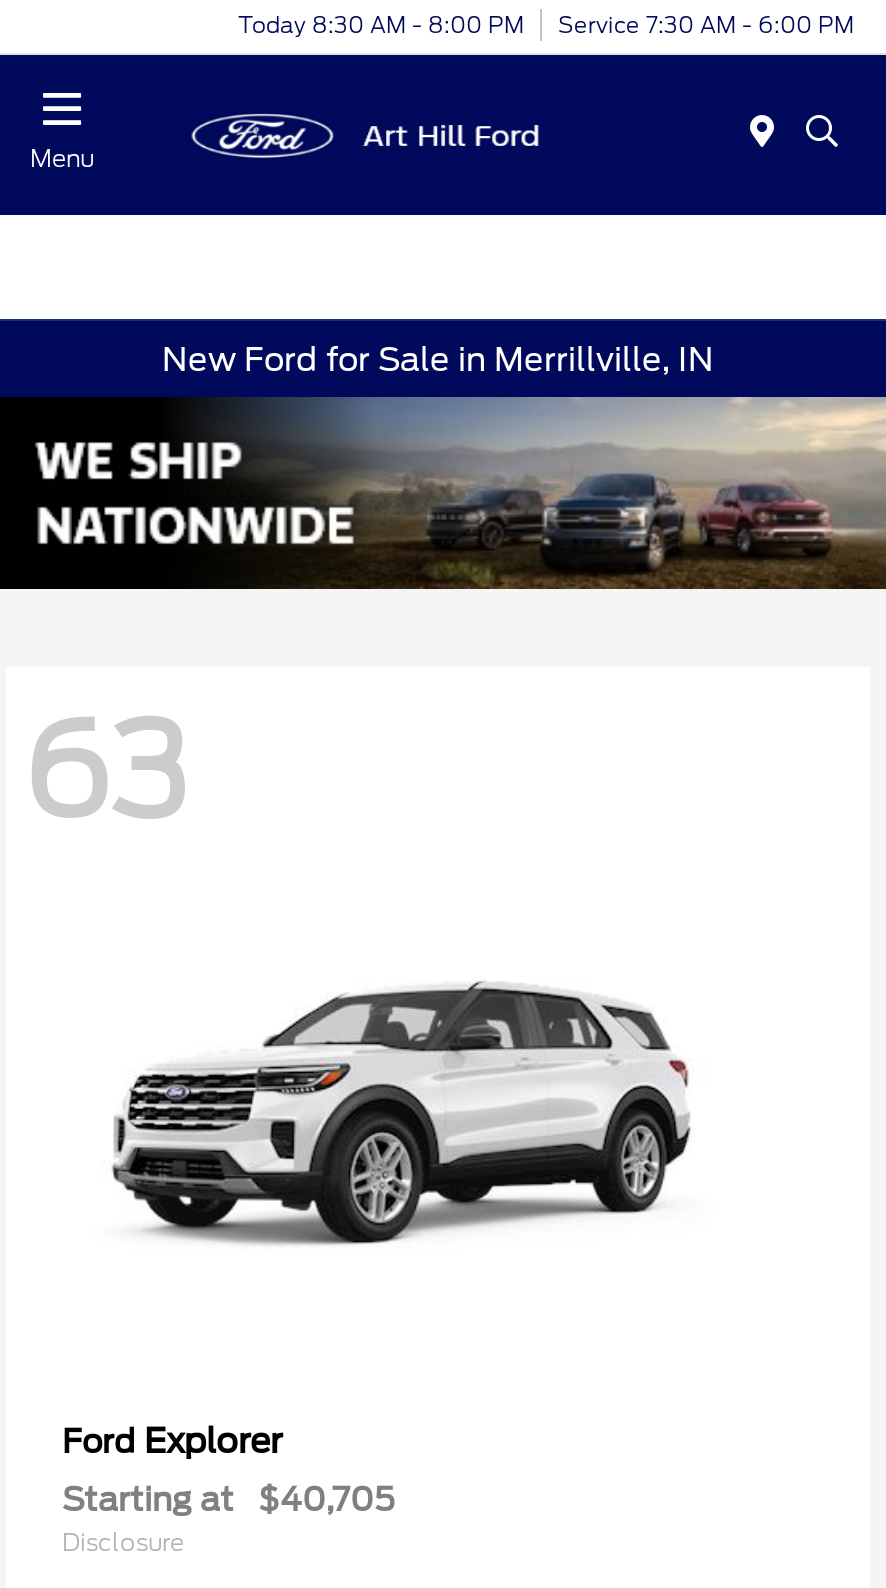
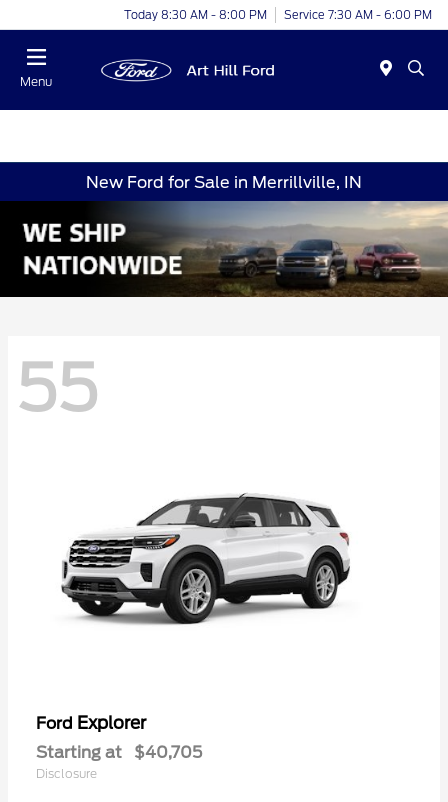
[22,695,188,847] 63 -> [16,350,98,426] 55

